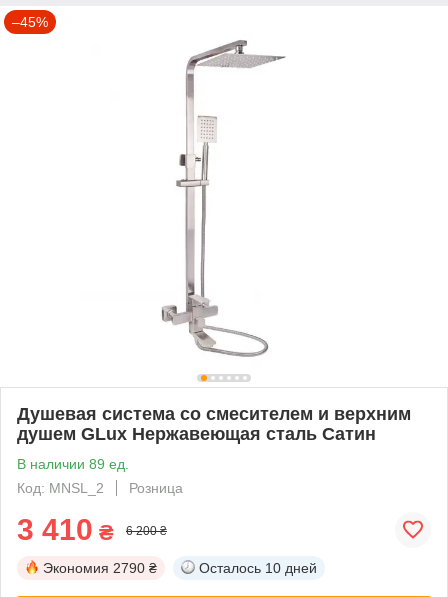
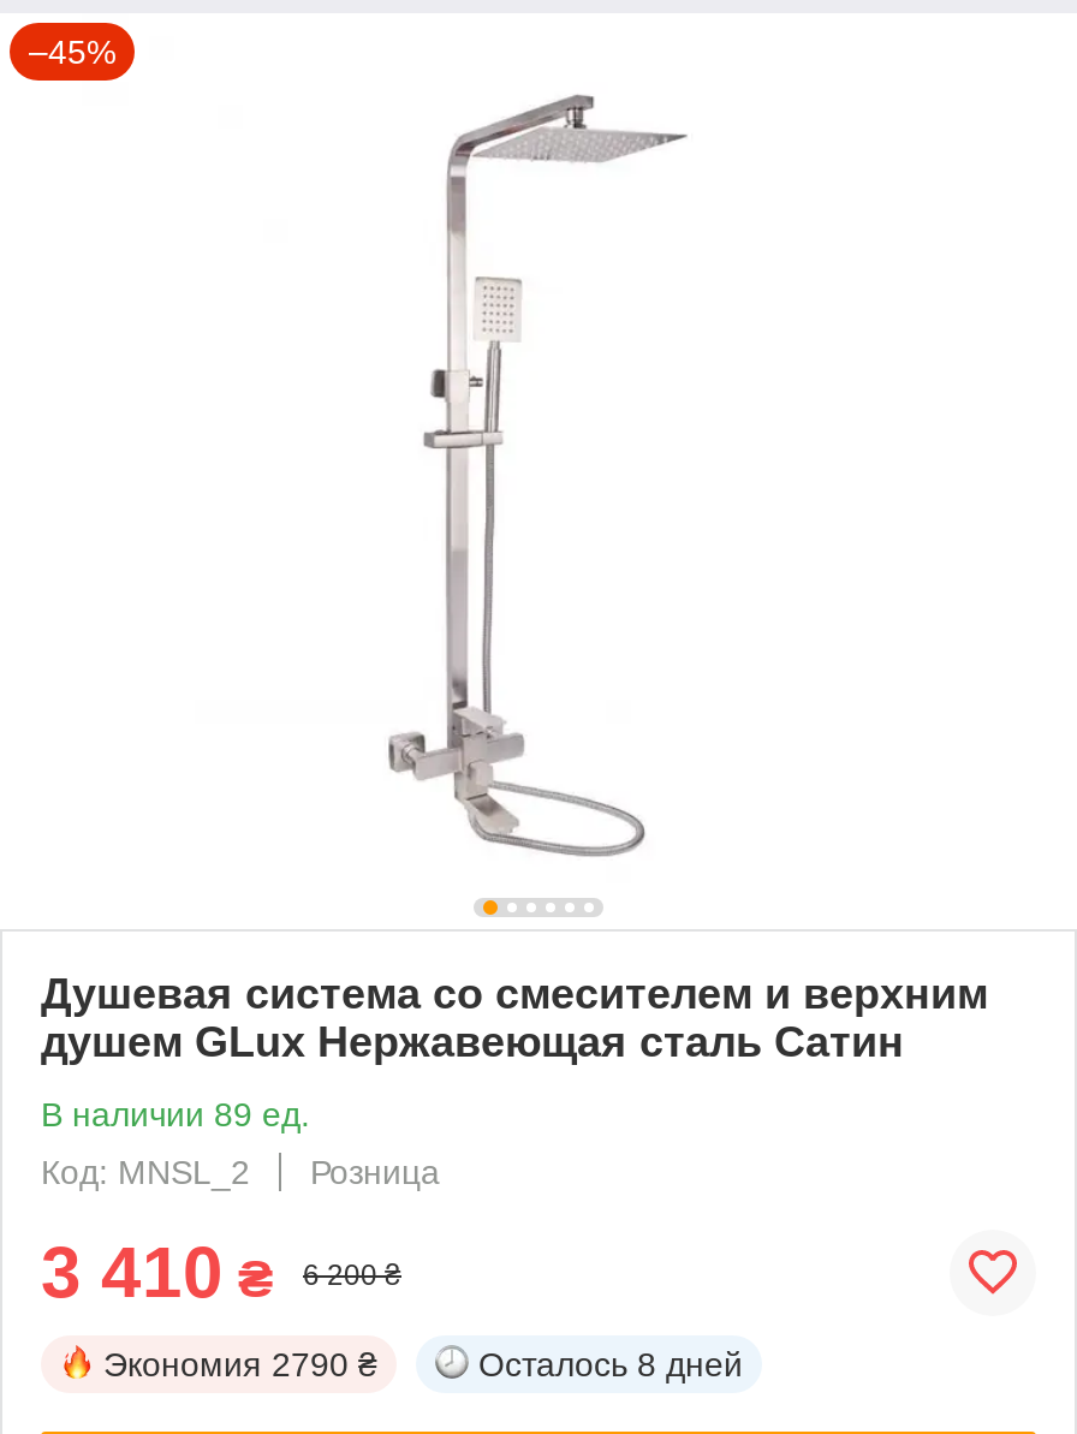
[199,560,317,576] Осталось 10 дней -> [478,1345,743,1383] Осталось 8 дней

